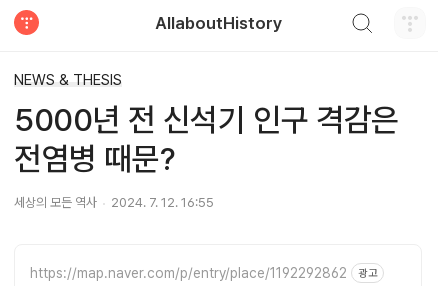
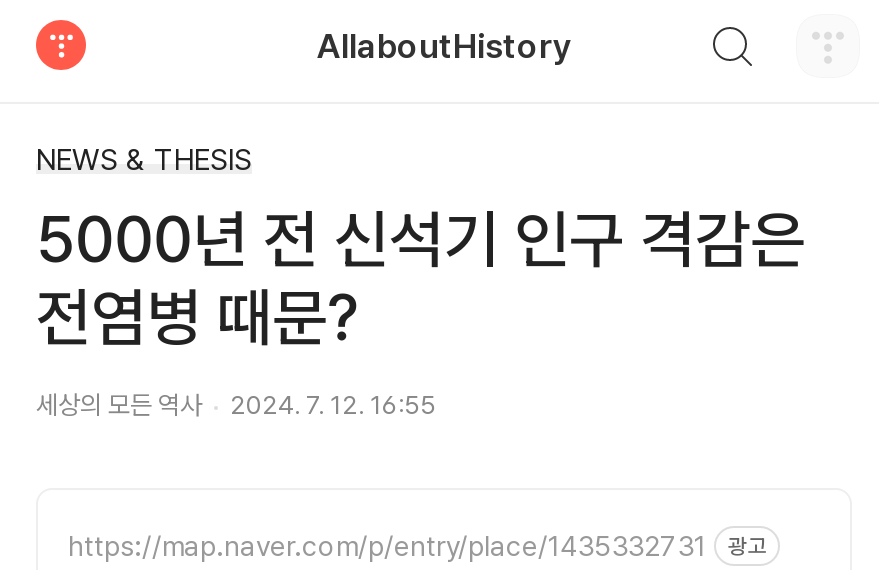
[30,264,347,280] https://map.naver.com/p/entry/place/1192292862 -> [68,529,706,561] https://map.naver.com/p/entry/place/1435332731

